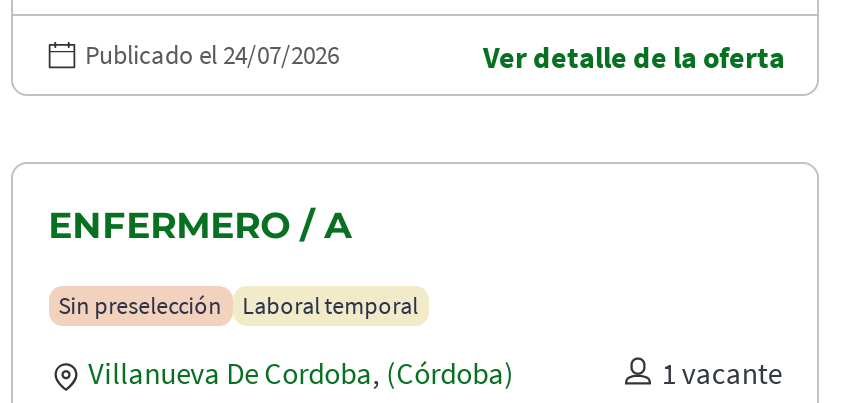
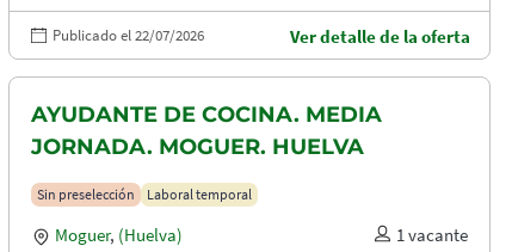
[85,38,339,72] Publicado el 24/07/2026 -> [53,25,204,45] Publicado el 22/07/2026
[48,204,352,248] ENFERMERO / A -> [31,101,381,160] AYUDANTE DE COCINA. MEDIA | JORNADA. MOGUER. HUELVA
[88,354,514,392] Villanueva De Cordoba, (Córdoba) -> [54,223,182,246] Moguer, (Huelva)

